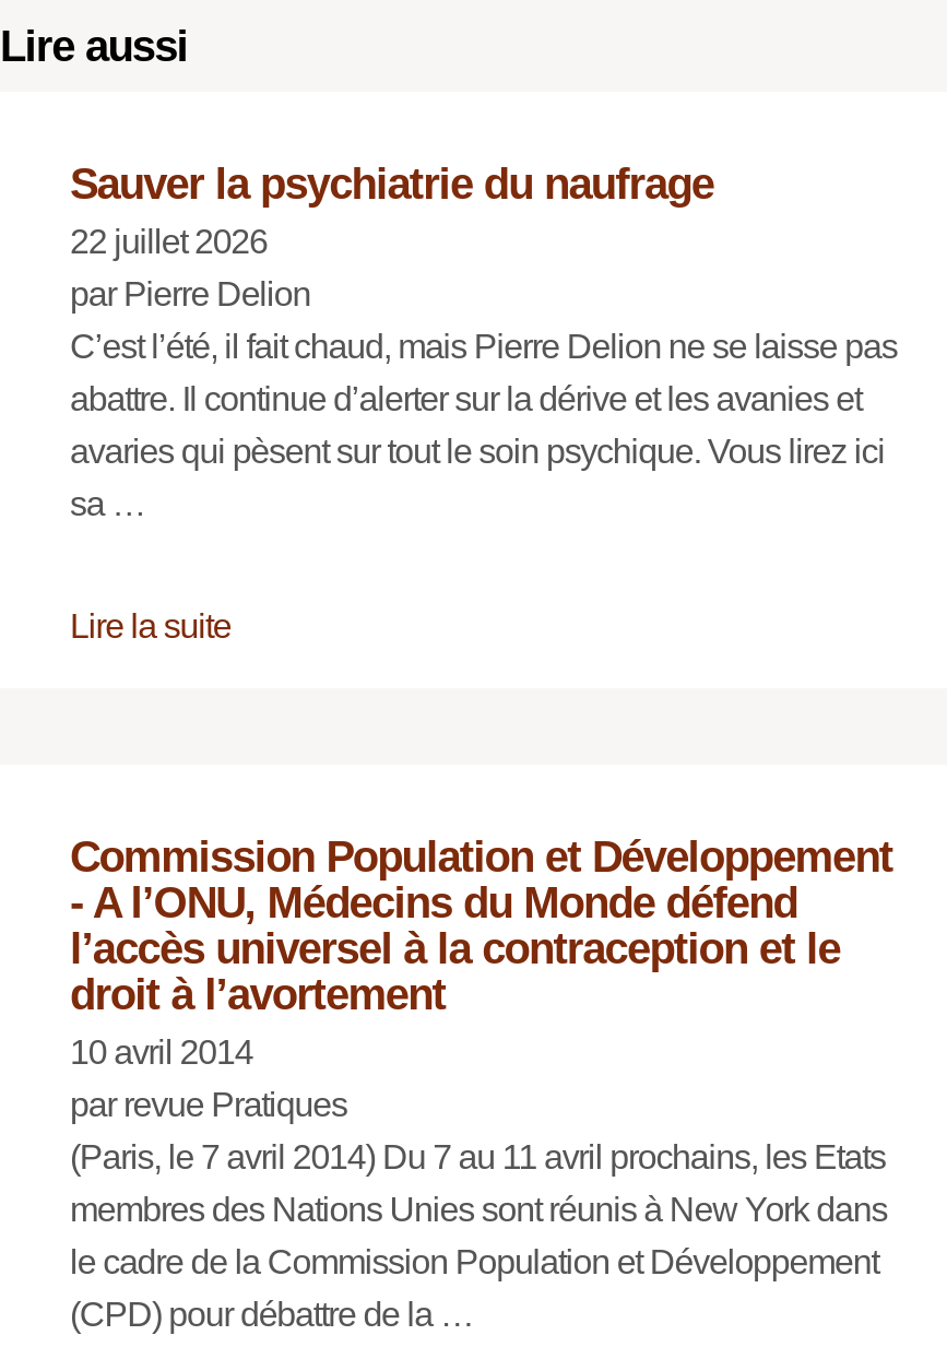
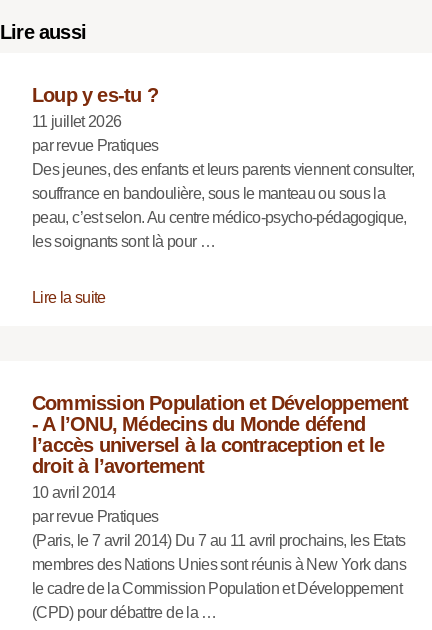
[70,159,897,522] Sauver la psychiatrie du naufrage | 22 juillet 2026 | par Pierre Delion | C’est l’été, il fait chaud, mais Pierre Delion ne se laisse pas | abattre. Il continue d’alerter sur la dérive et les avanies et | avaries qui pèsent sur tout le soin psychique. Vous lirez ici | sa … -> [32,84,415,250] Loup y es-tu ? | 11 juillet 2026 | par revue Pratiques | Des jeunes, des enfants et leurs parents viennent consulter, | souffrance en bandoulière, sous le manteau ou sous la | peau, c’est selon. Au centre médico-psycho-pédagogique, | les soignants sont là pour …

